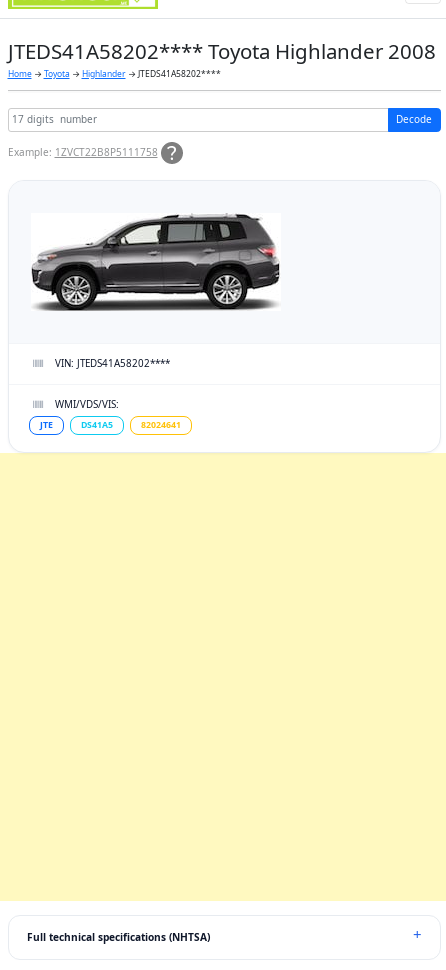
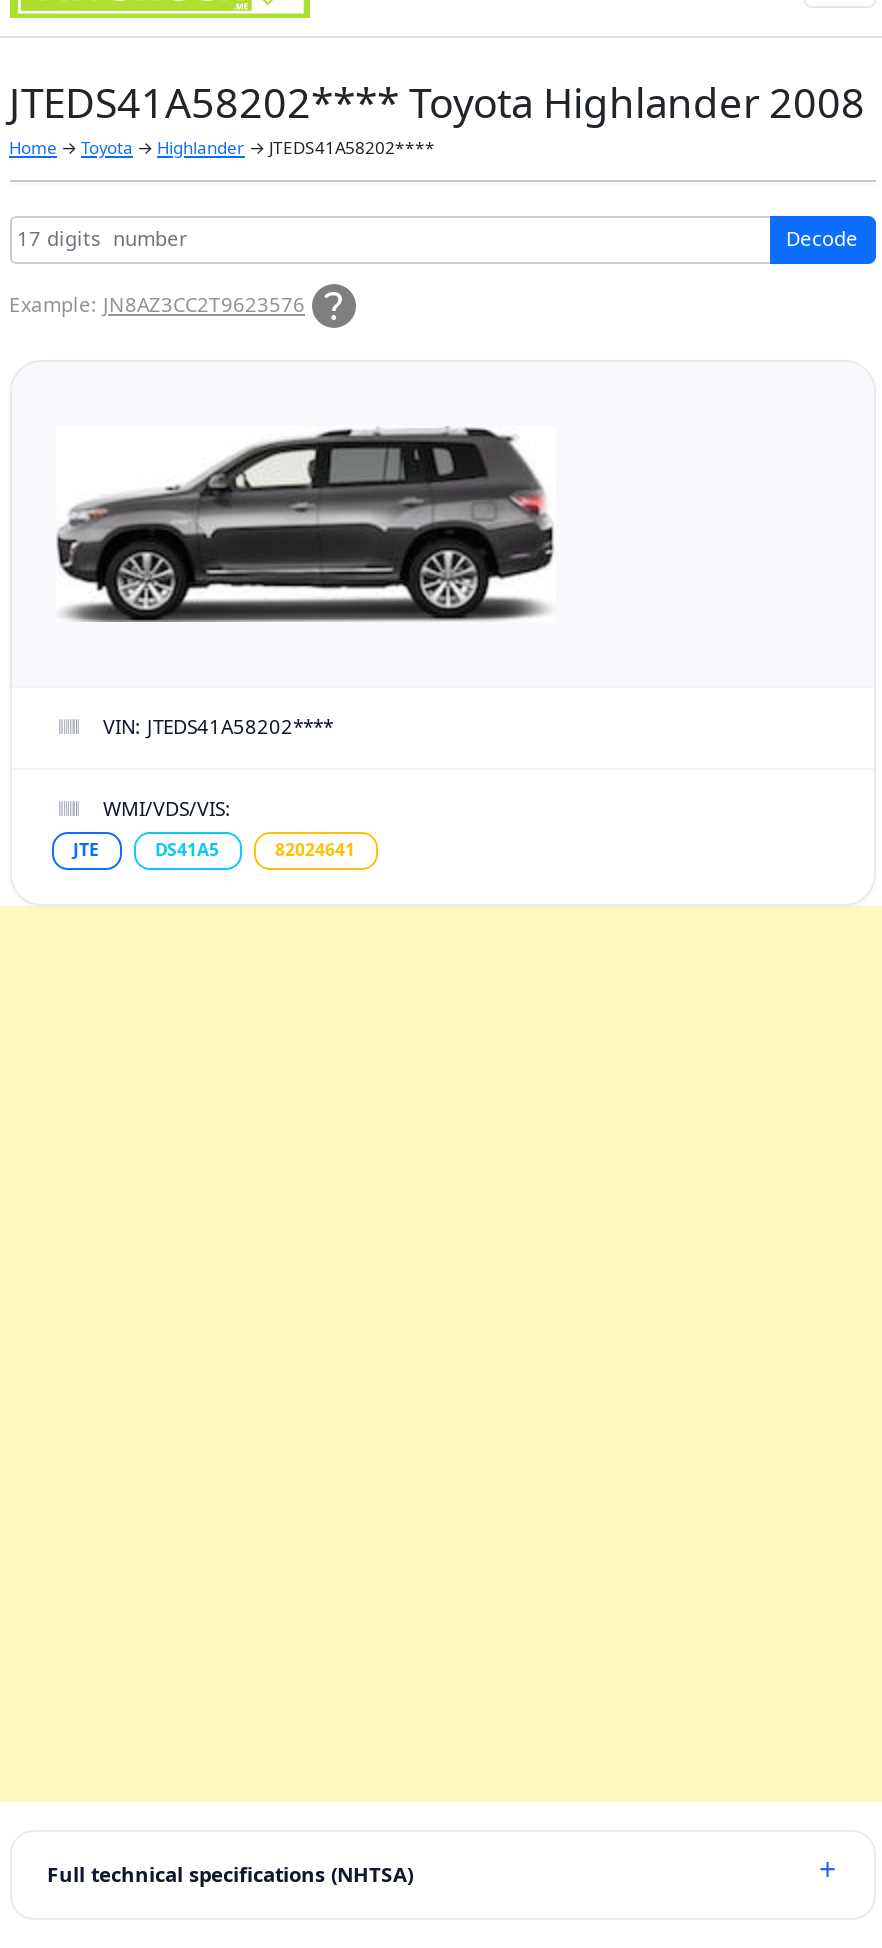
[7,145,157,159] Example: 1ZVCT22B8P5111758 -> [9,290,305,318] Example: JN8AZ3CC2T9623576

